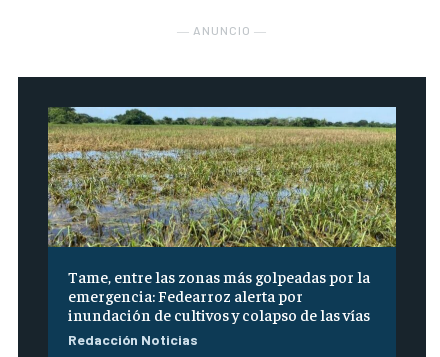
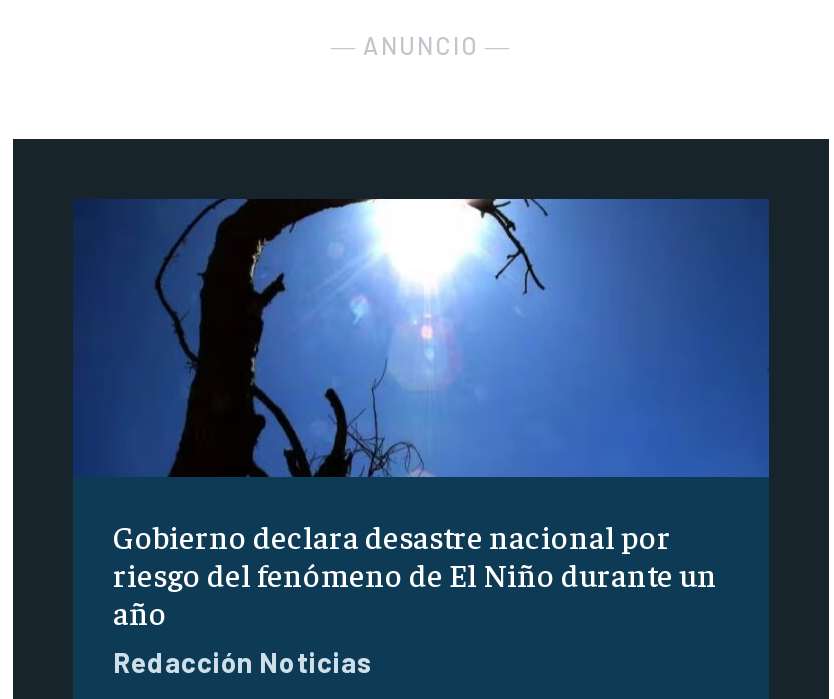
[47,106,397,323] [image] | Tame, entre las zonas más golpeadas por la | emergencia: Fedearroz alerta por | inundación de cultivos y colapso de las vías -> [73,197,771,632] [image] | Gobierno declara desastre nacional por | riesgo del fenómeno de El Niño durante un | año

